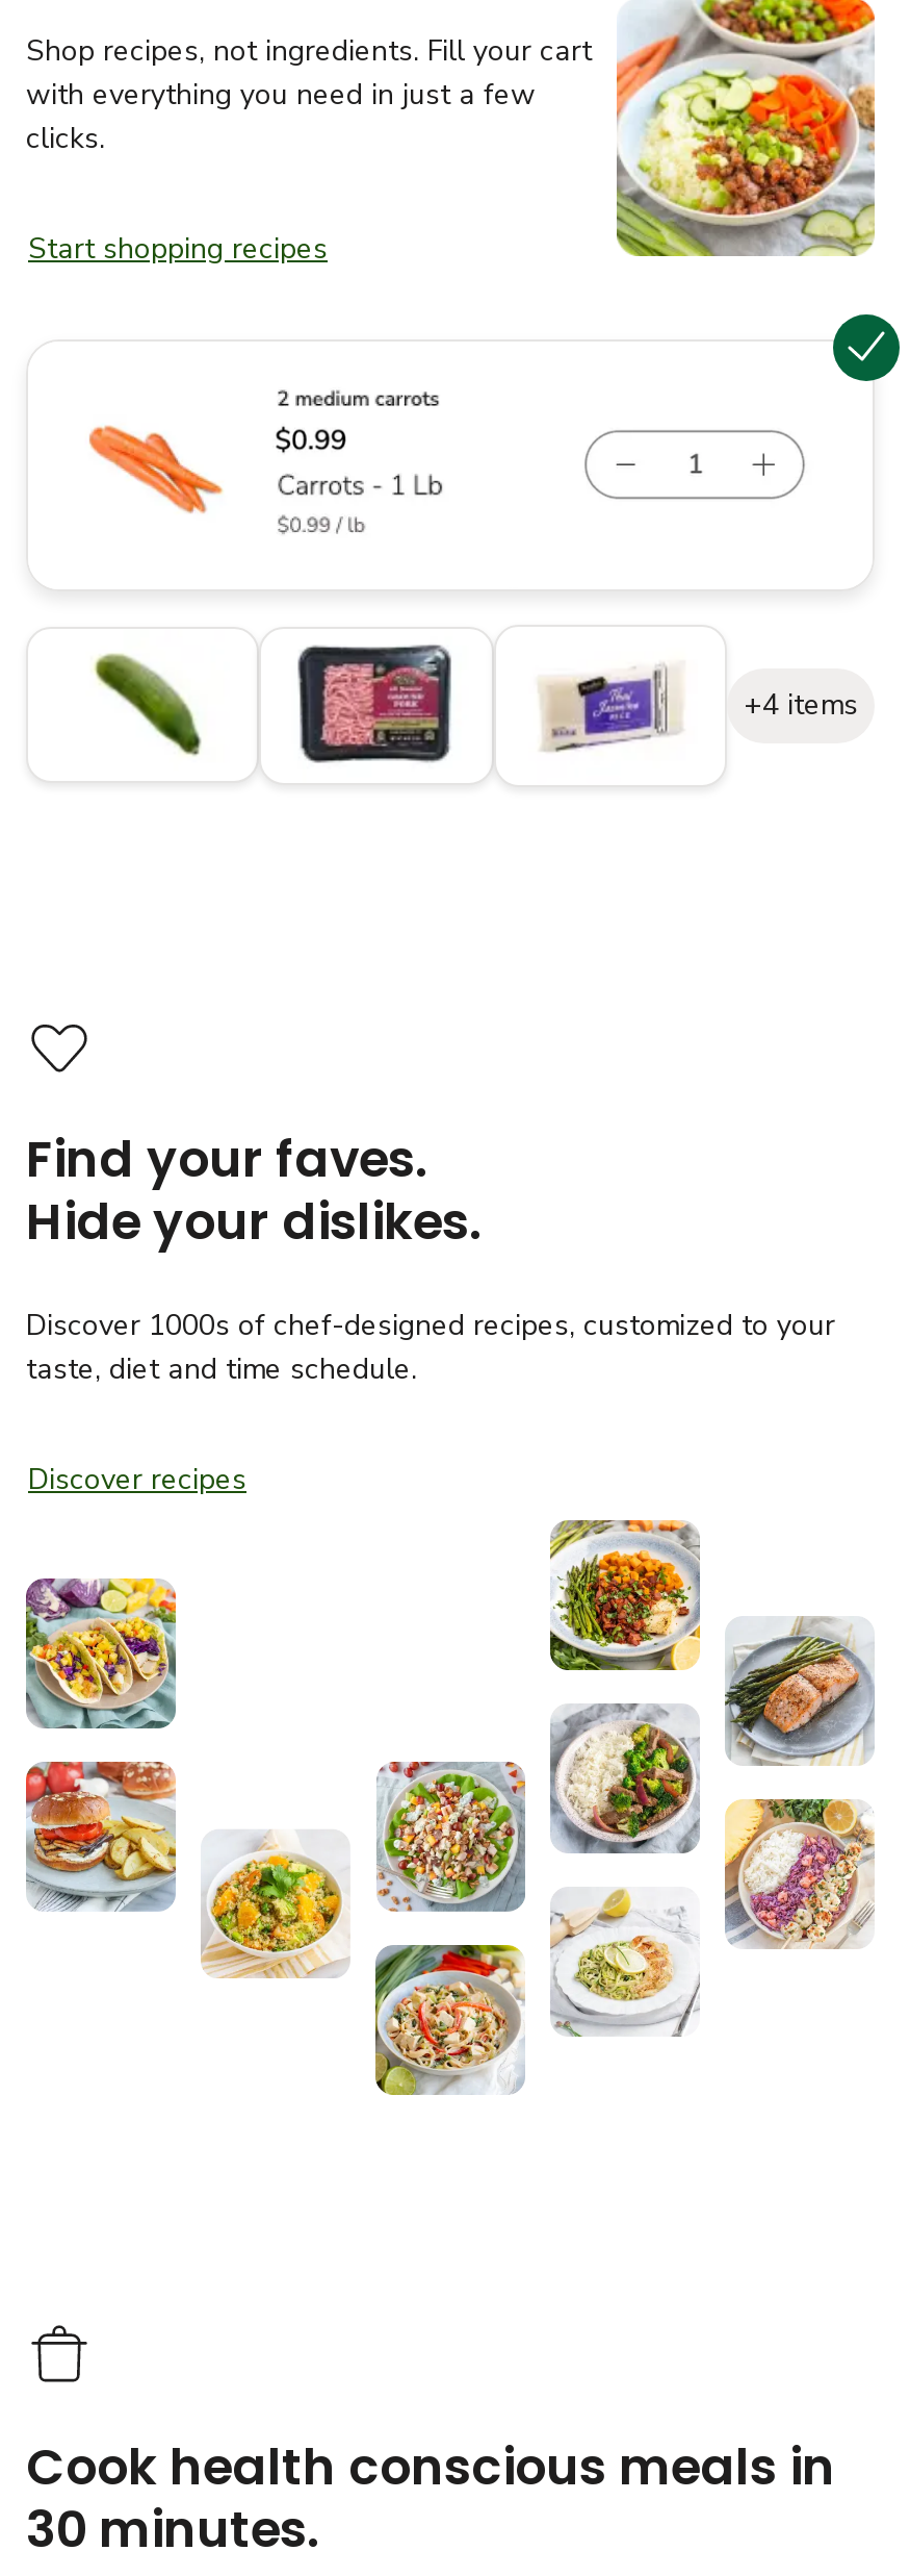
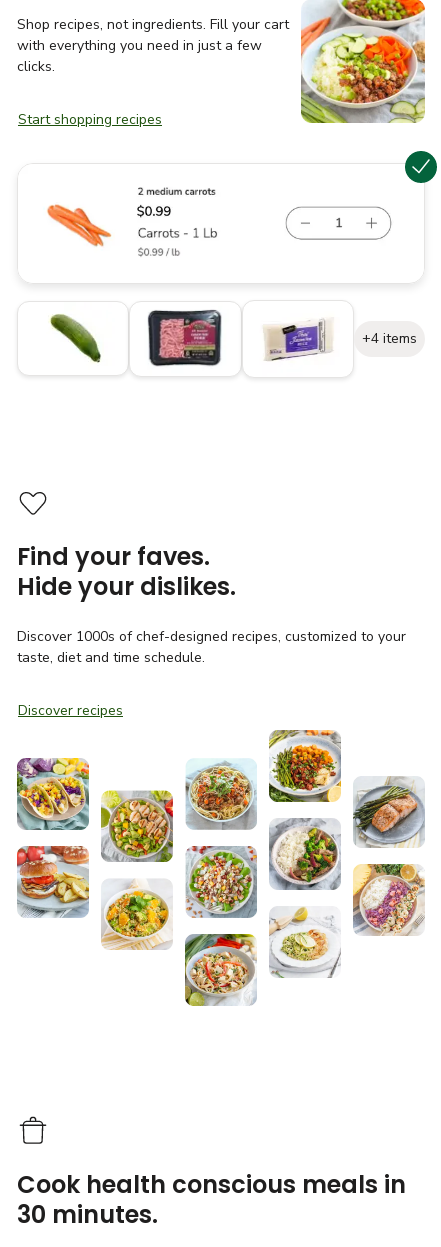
none -> [100,789,174,863] [image]
none -> [184,759,257,831] [image]

